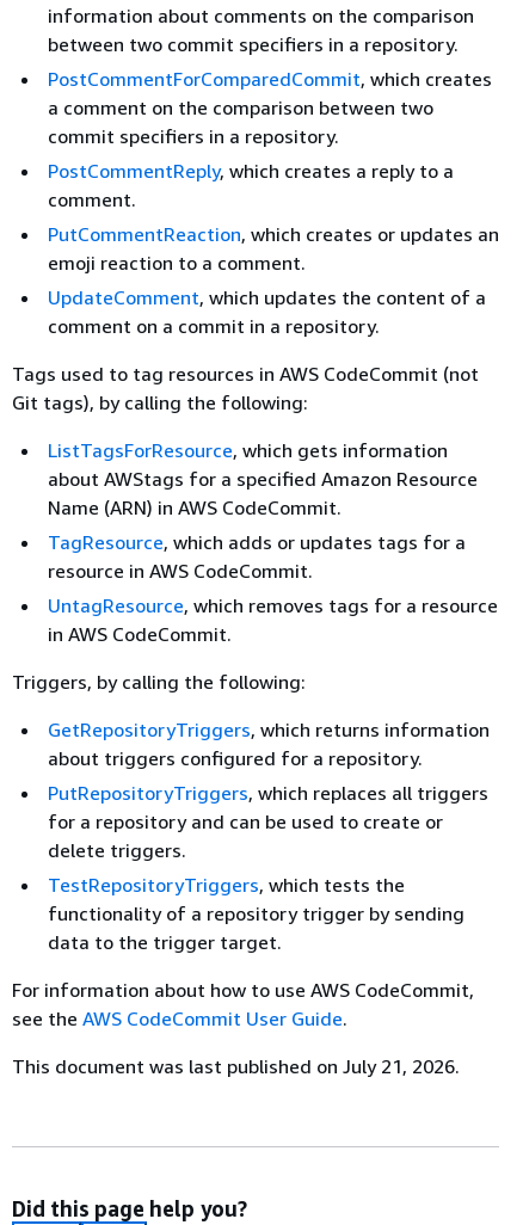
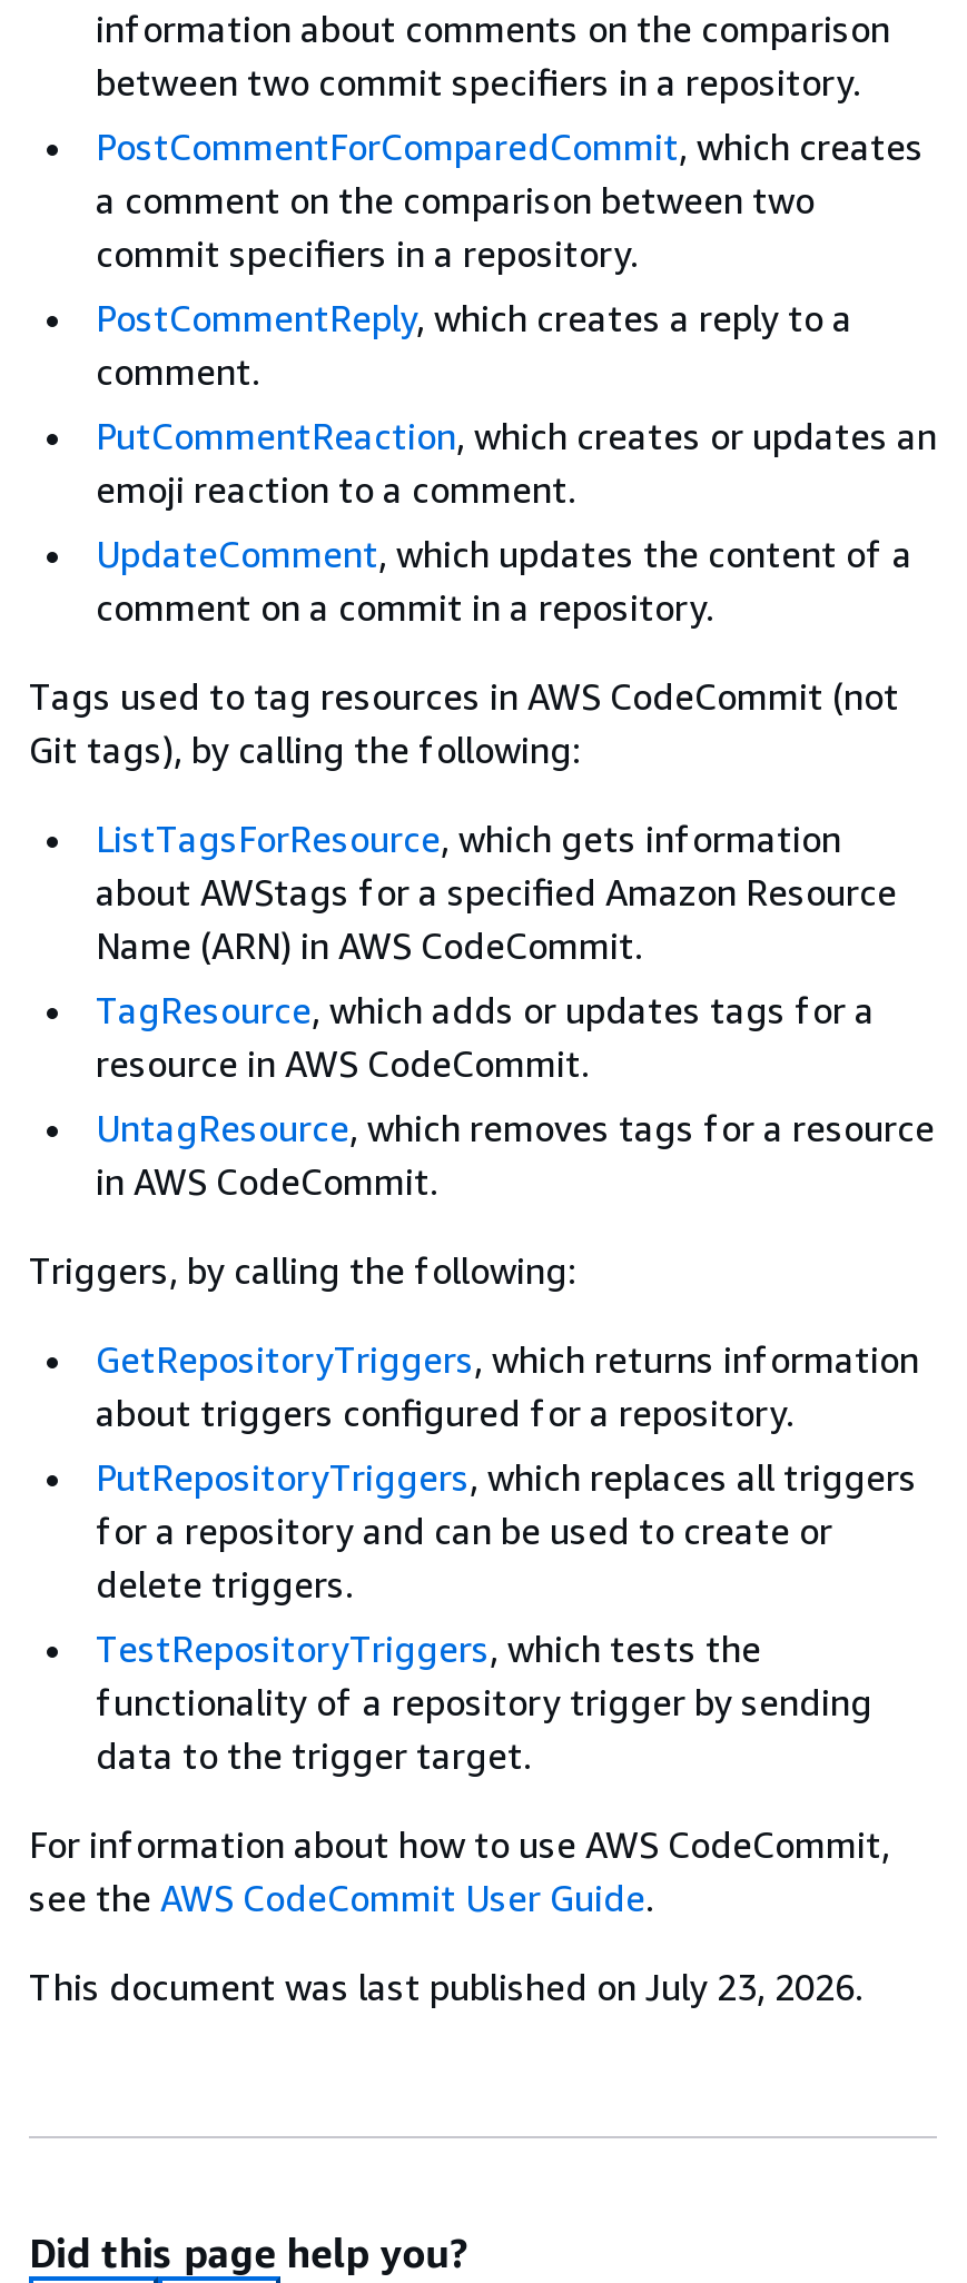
[12,1054,460,1078] This document was last published on July 21, 2026. -> [29,1965,864,2009] This document was last published on July 23, 2026.

